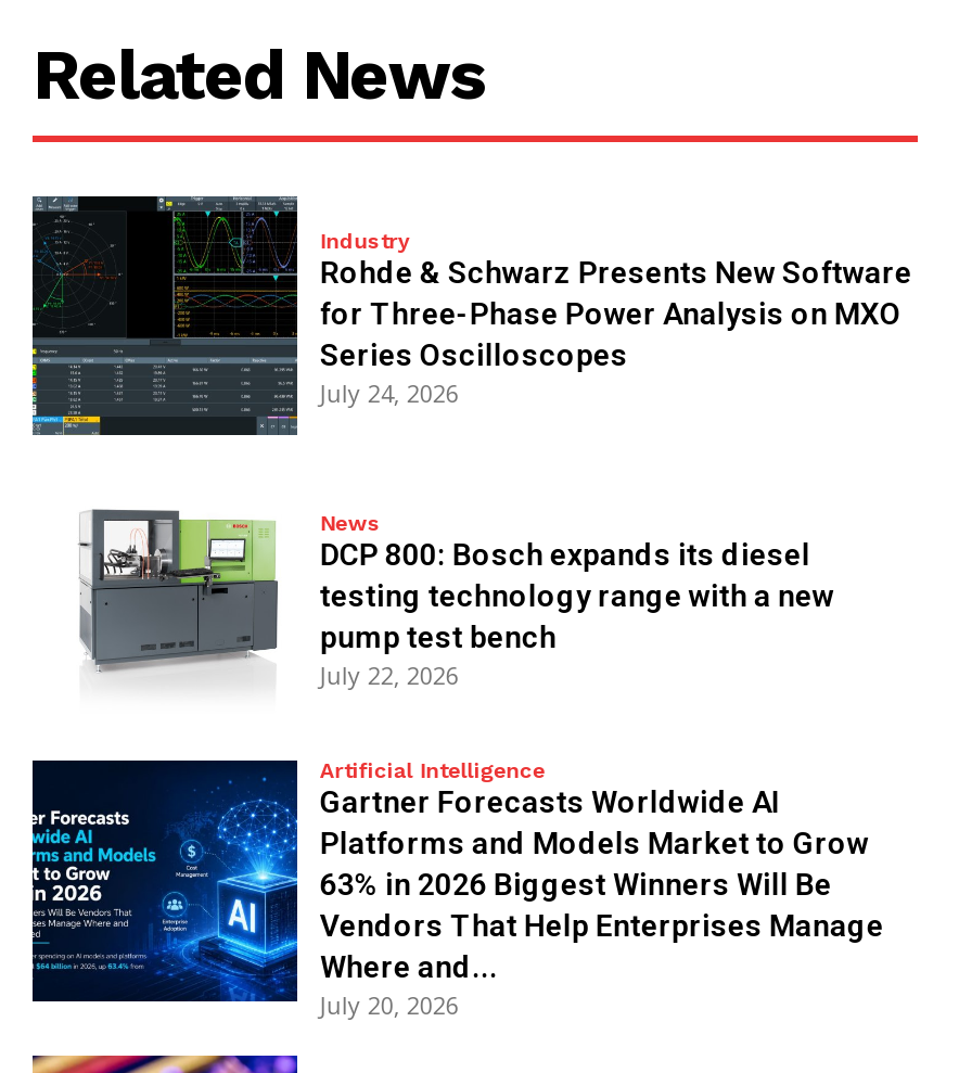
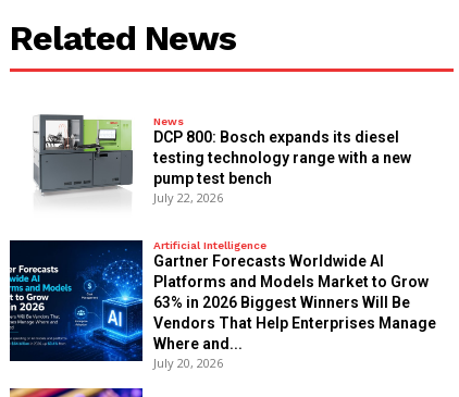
[30,194,912,437] [image] | Industry | Rohde & Schwarz Presents New Software | for Three-Phase Power Analysis on MXO | Series Oscilloscopes | July 24, 2026 -> none

